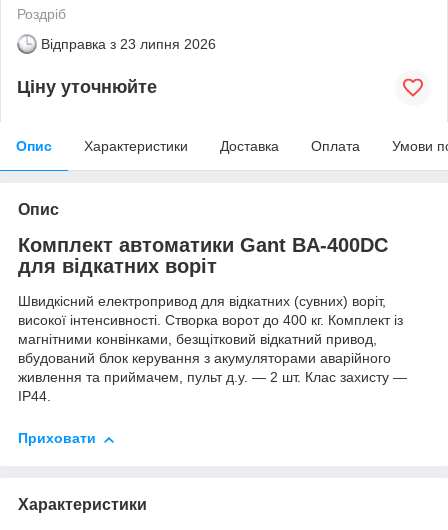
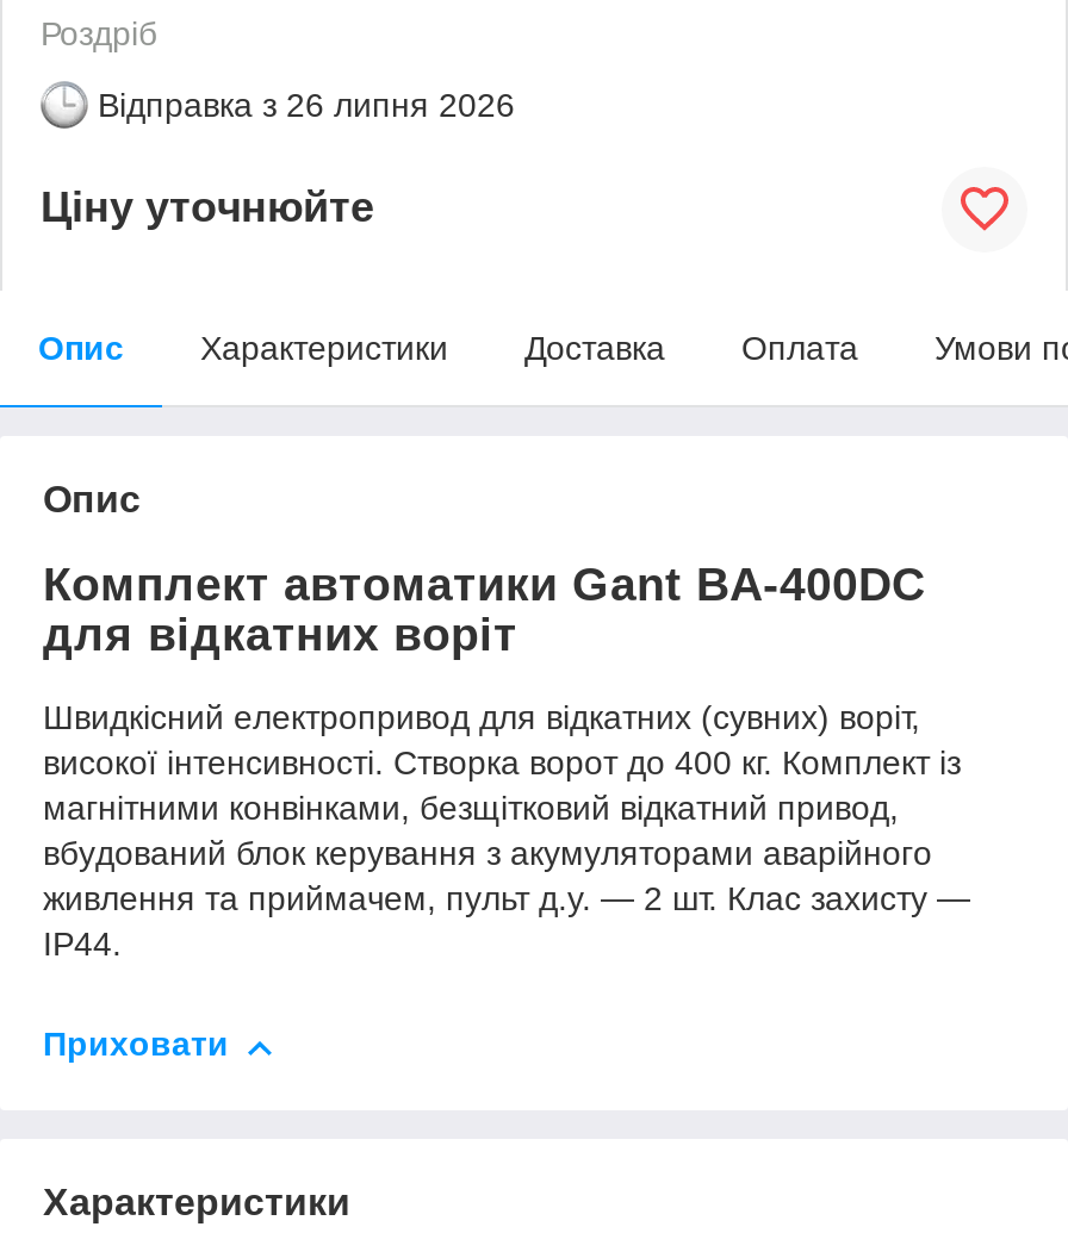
[41,36,216,52] Відправка з 23 липня 2026 -> [98,85,515,123] Відправка з 26 липня 2026

